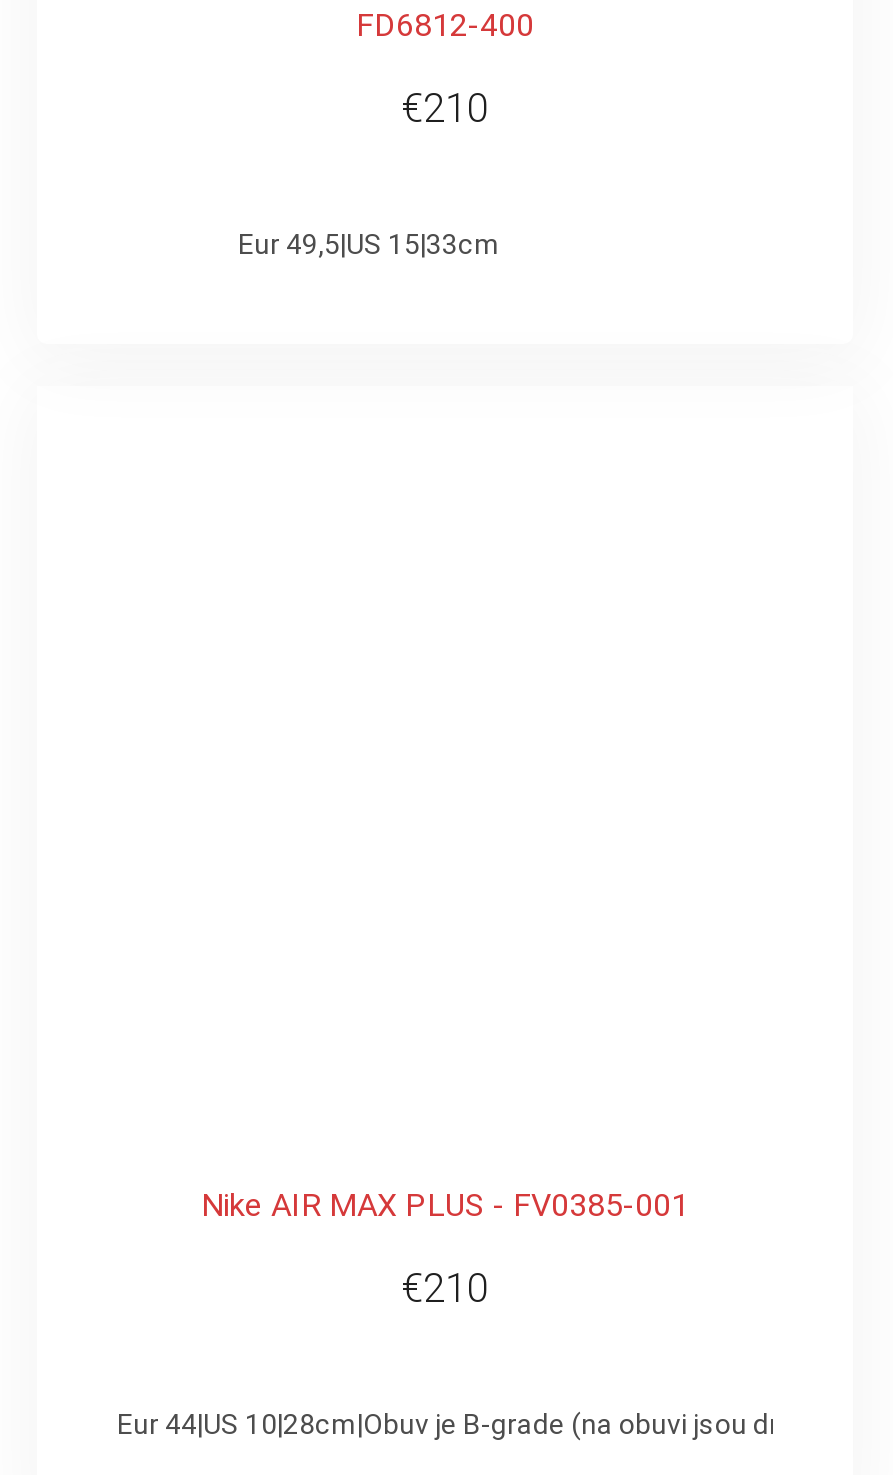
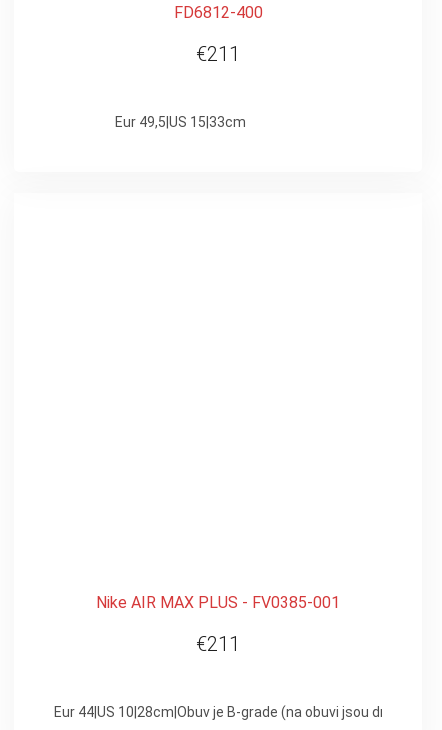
[401,83,489,131] €210 -> [196,42,240,66] €211
[401,1263,489,1311] €210 -> [196,632,240,656] €211

